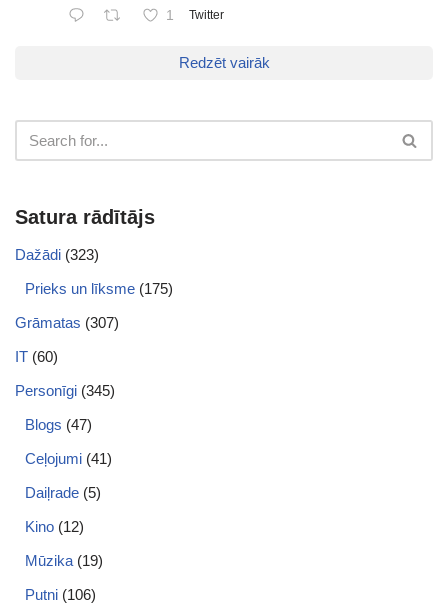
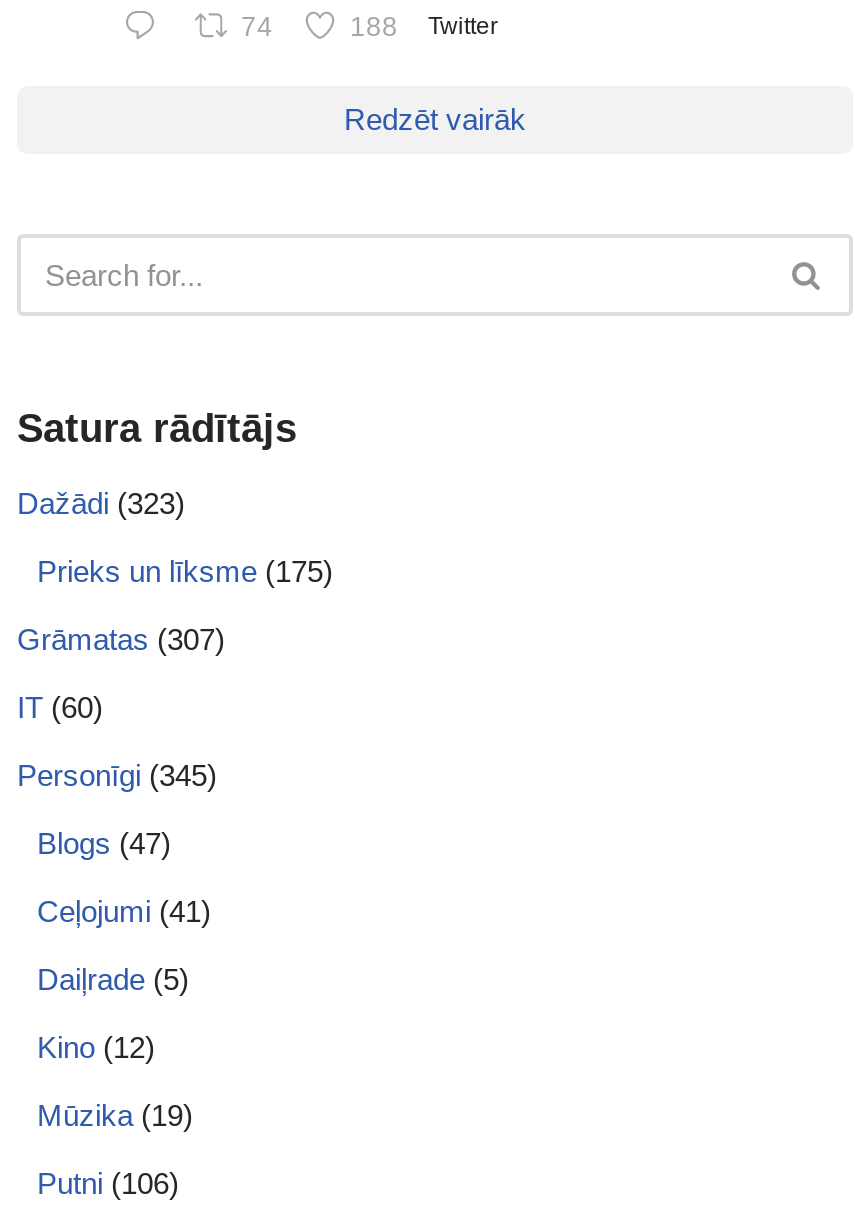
[165,8,173,23] 1 -> [241,12,398,42] 74 | 188

